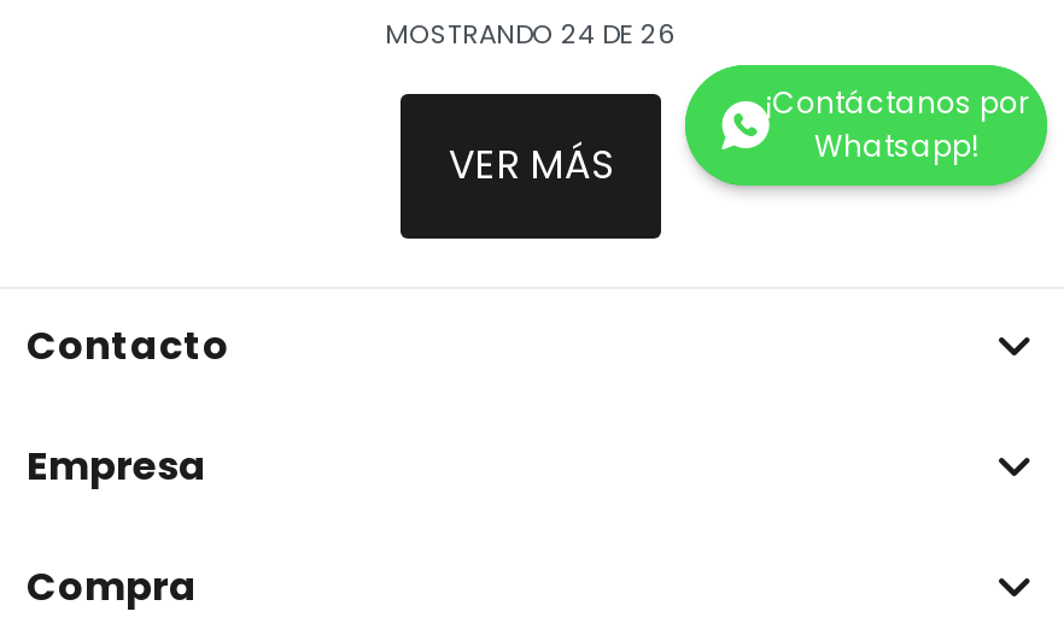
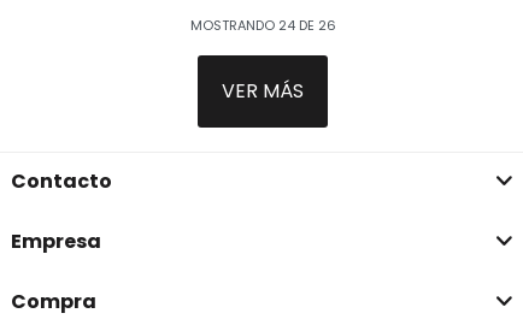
[683,63,1050,193] [image] -> none

